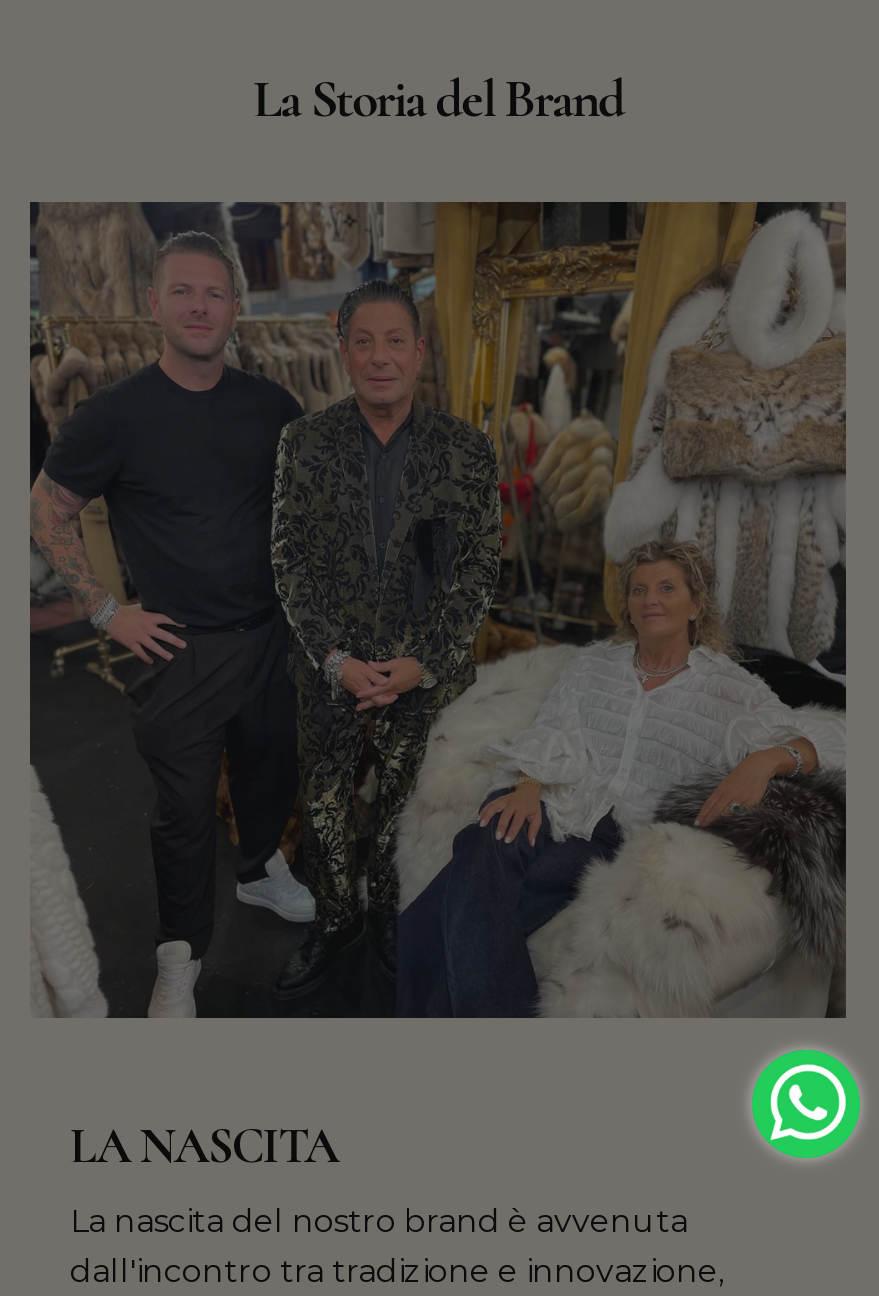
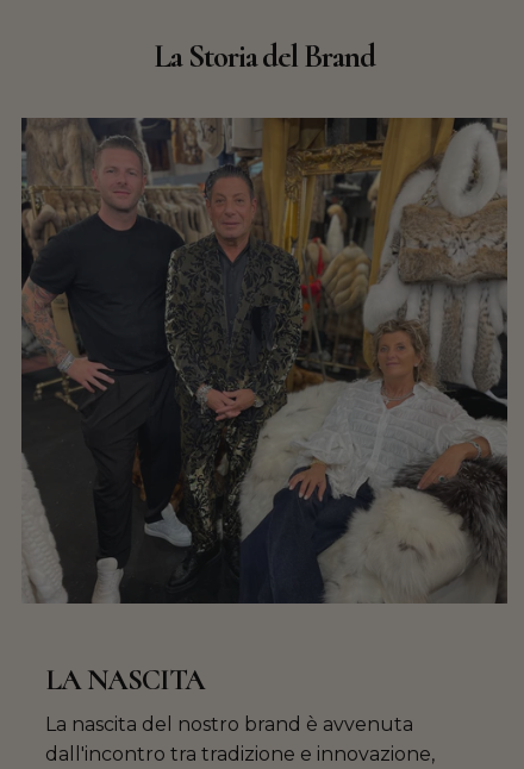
[744,1042,868,1166] [image] -> none

